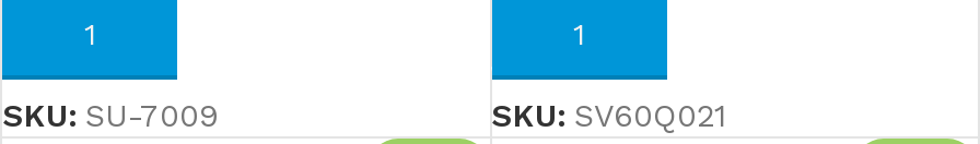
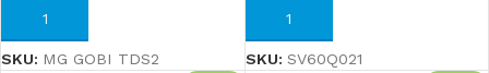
[2,98,219,133] SKU: SU-7009 -> [1,50,159,67] SKU: MG GOBI TDS2

